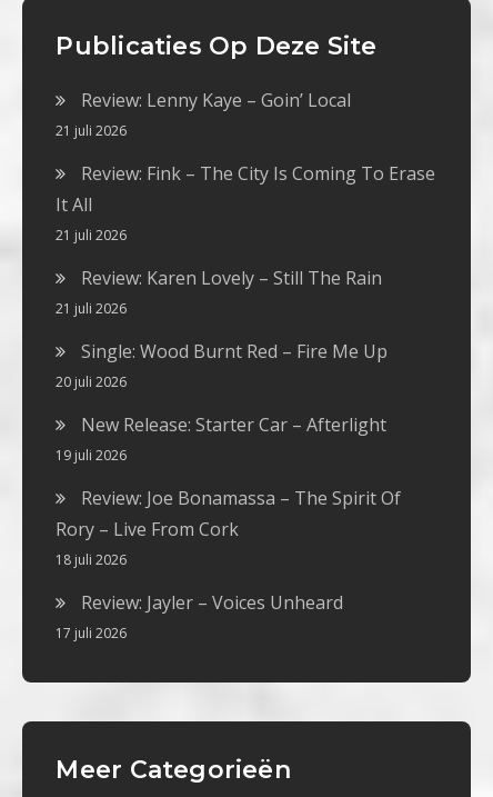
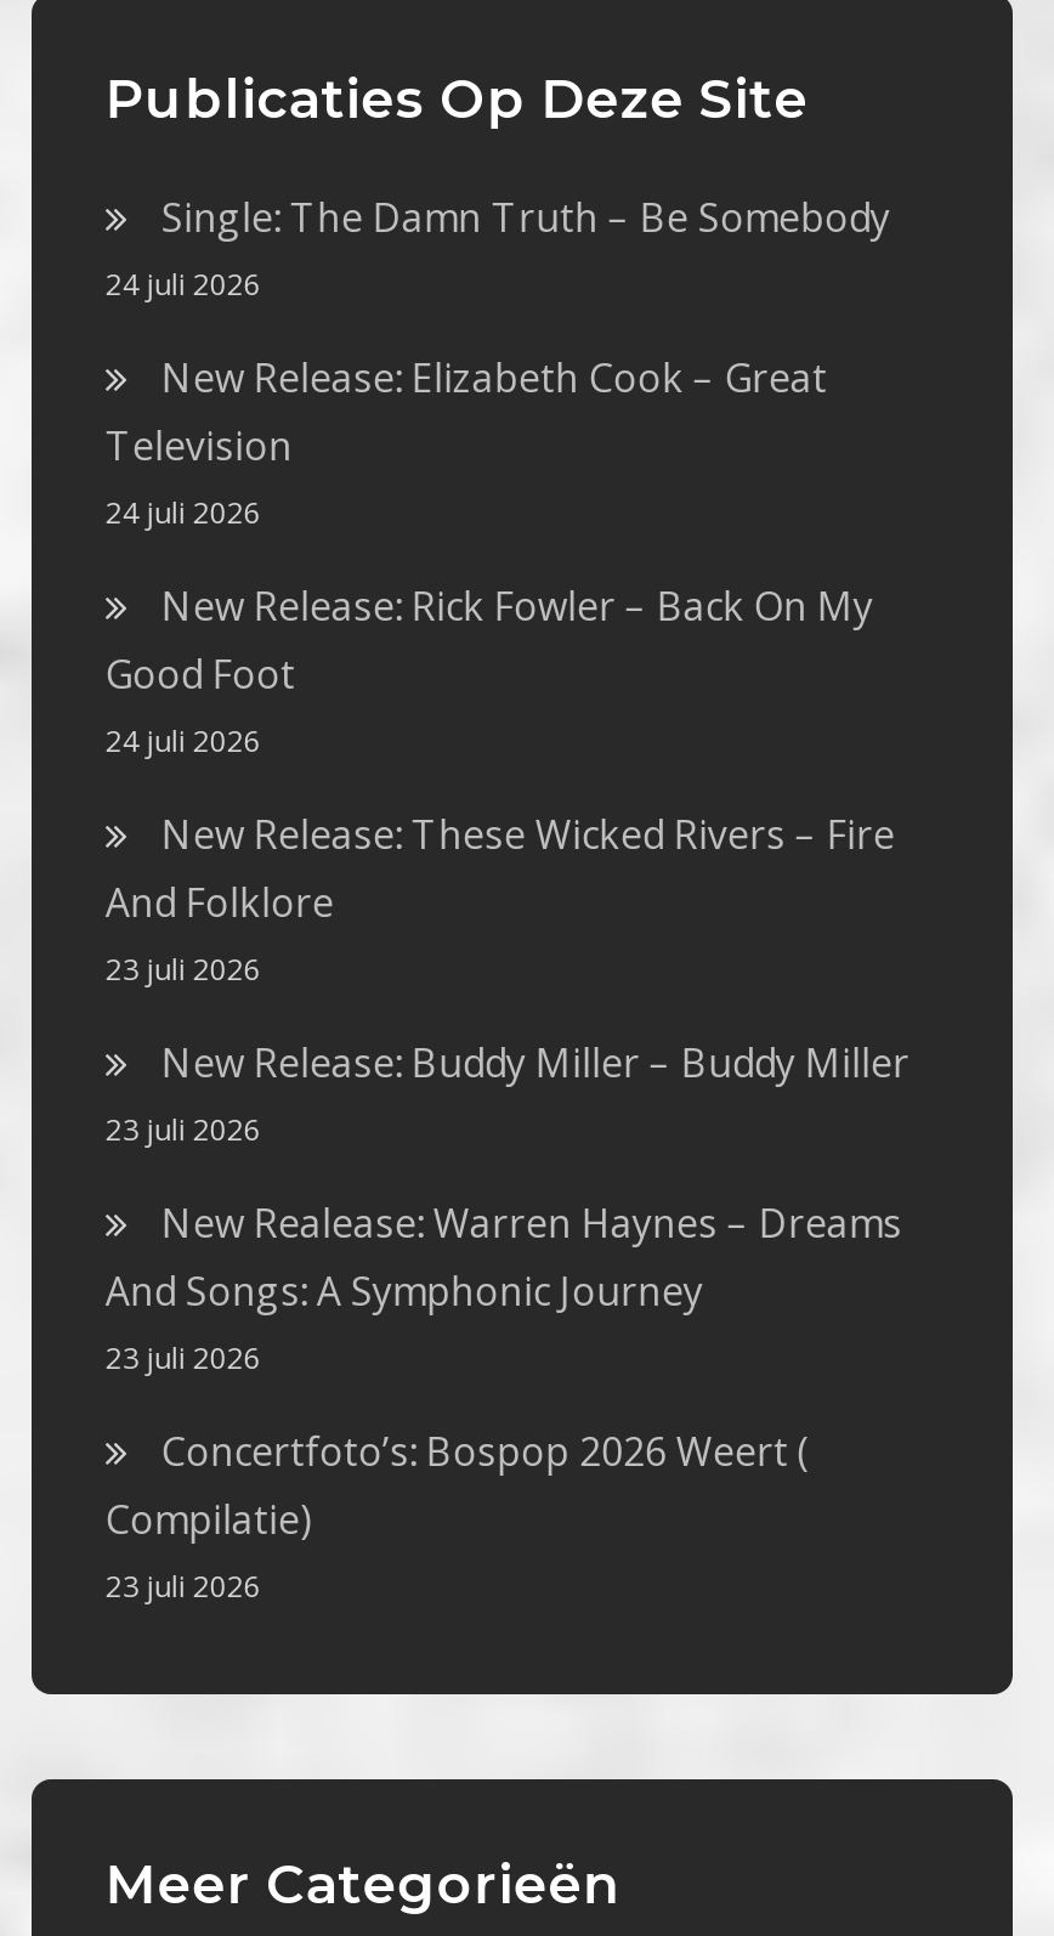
[56,88,351,140] Review: Lenny Kaye – Goin’ Local | 21 juli 2026 -> [105,192,890,306] Single: The Damn Truth – Be Somebody | 24 juli 2026
[56,161,436,245] Review: Fink – The City Is Coming To Erase | It All | 21 juli 2026 -> [105,352,827,534] New Release: Elizabeth Cook – Great | Television | 24 juli 2026
[56,266,382,318] Review: Karen Lovely – Still The Rain | 21 juli 2026 -> [105,581,873,763] New Release: Rick Fowler – Back On My | Good Foot | 24 juli 2026
[56,339,388,391] Single: Wood Burnt Red – Fire Me Up | 20 juli 2026 -> [105,809,895,991] New Release: These Wicked Rivers – Fire | And Folklore | 23 juli 2026
[56,412,387,465] New Release: Starter Car – Afterlight | 19 juli 2026 -> [105,1037,909,1151] New Release: Buddy Miller – Buddy Miller | 23 juli 2026
[56,486,401,569] Review: Joe Bonamassa – The Spirit Of | Rory – Live From Cork | 18 juli 2026 -> [105,1198,902,1380] New Realease: Warren Haynes – Dreams | And Songs: A Symphonic Journey | 23 juli 2026
[56,590,344,642] Review: Jayler – Voices Unheard | 17 juli 2026 -> [105,1426,810,1608] Concertfoto’s: Bospop 2026 Weert ( | Compilatie) | 23 juli 2026

